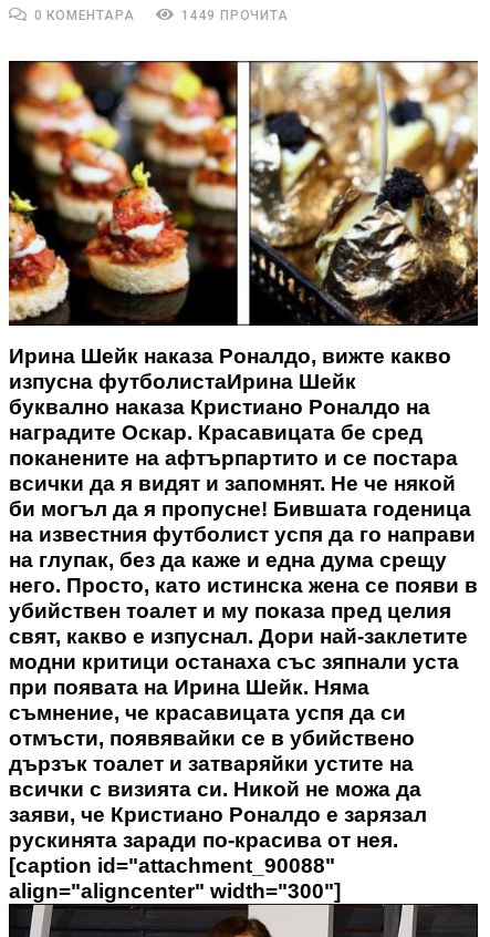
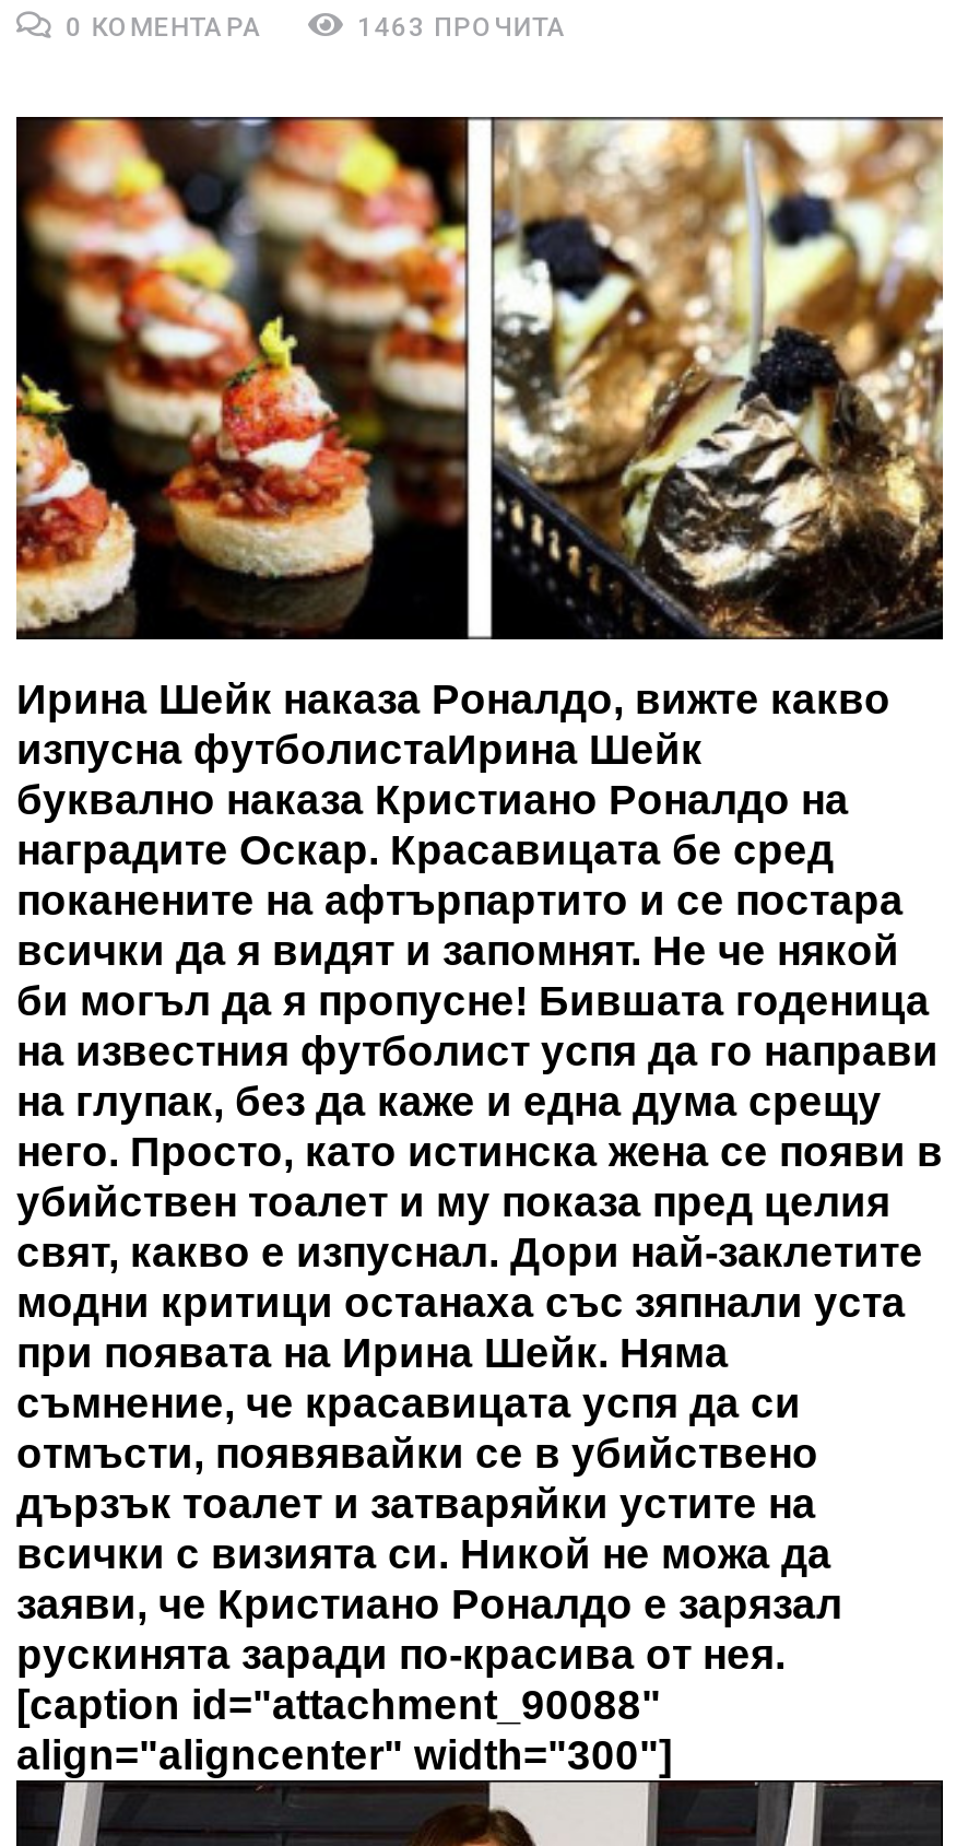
[177,8,288,23] 1449 ПРОЧИТА -> [349,12,569,43] 1463 ПРОЧИТА

